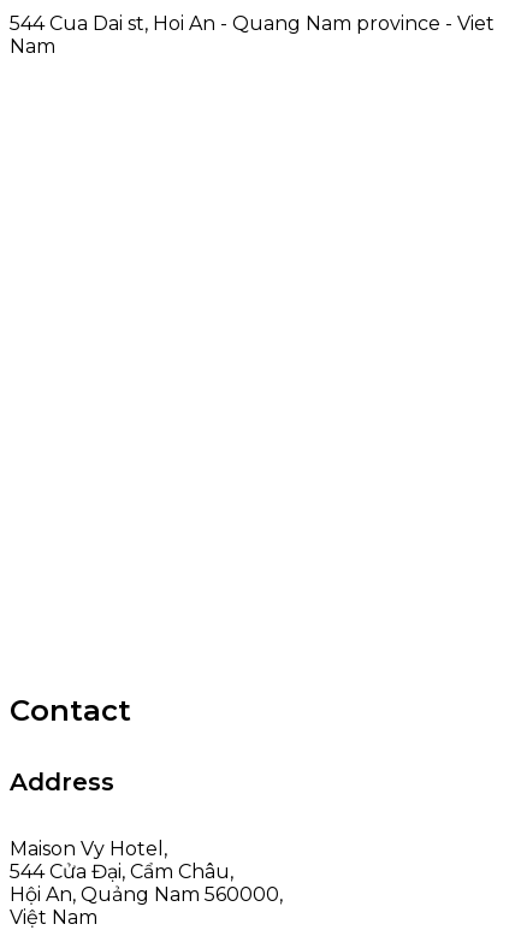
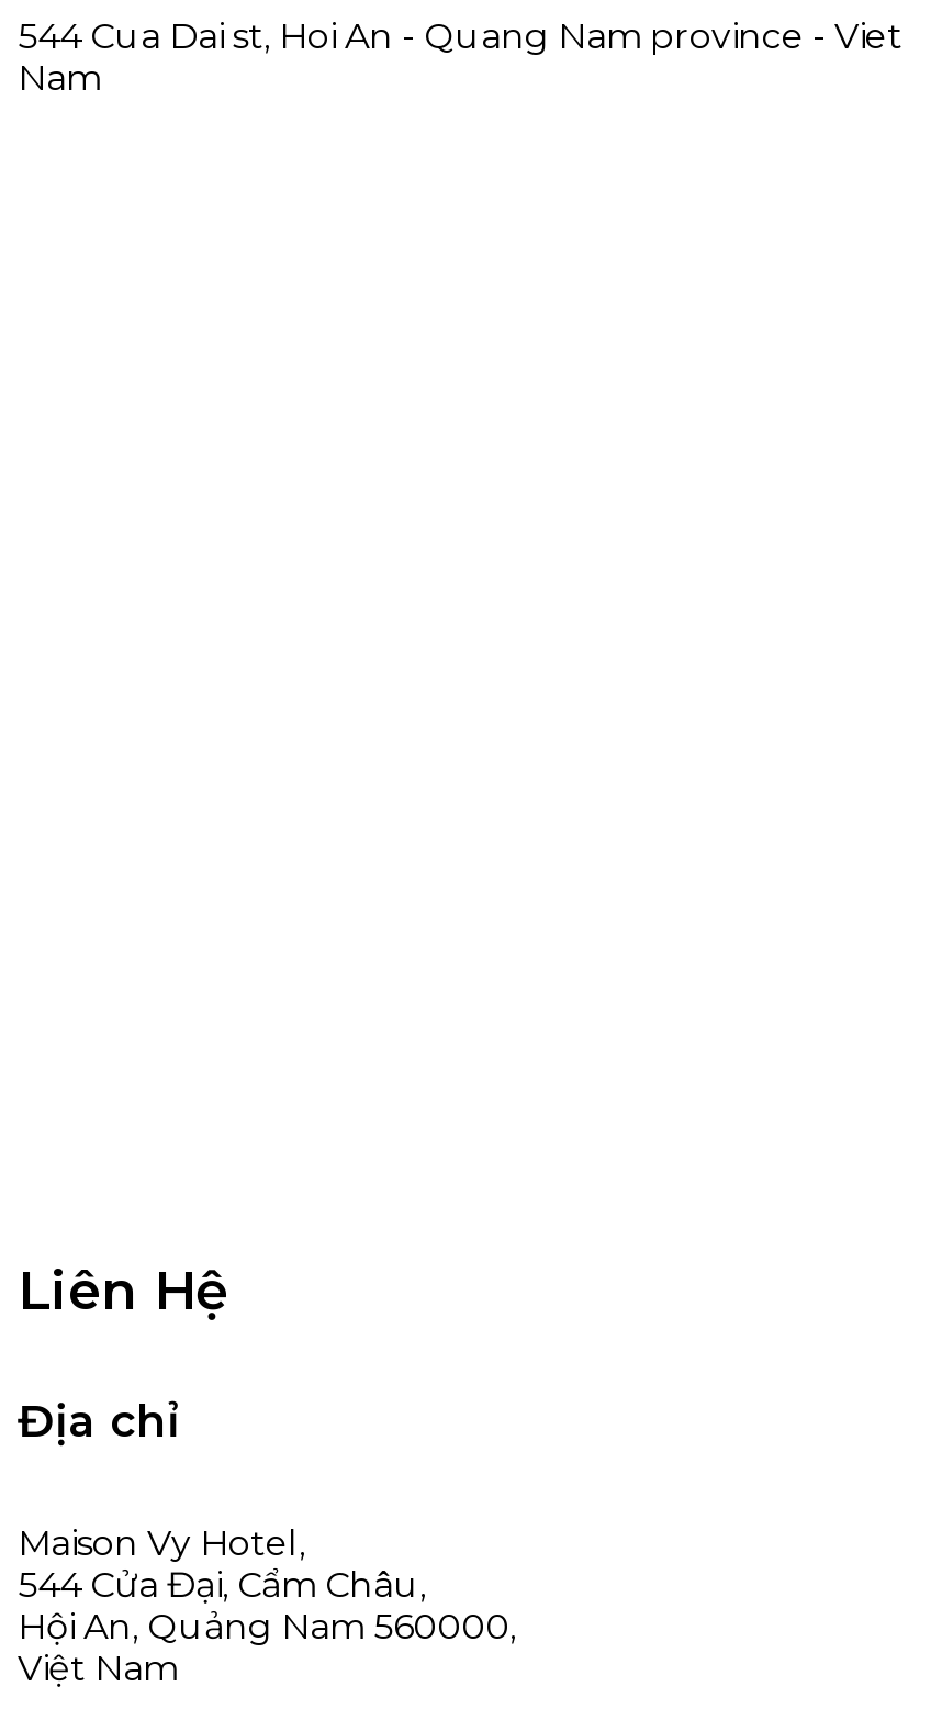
[10,693,131,728] Contact -> [18,1259,228,1322] Liên Hệ
[10,768,114,797] Address -> [18,1396,180,1449] Địa chỉ

